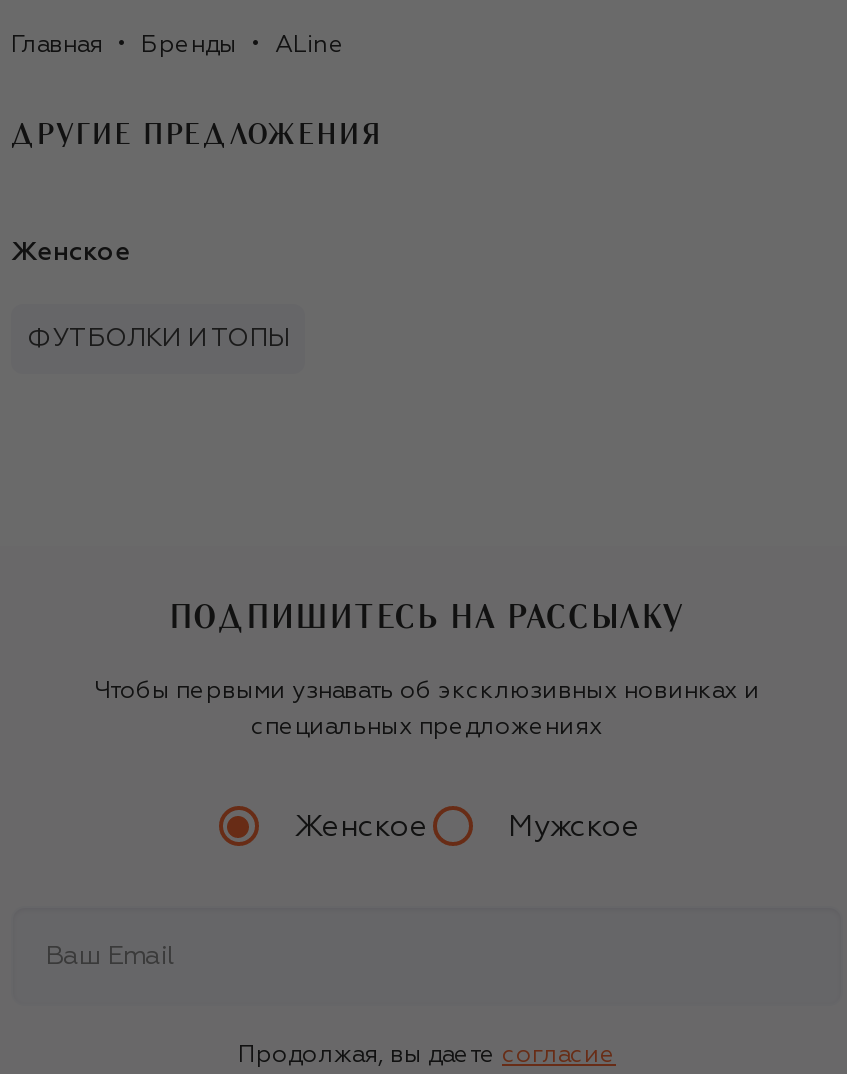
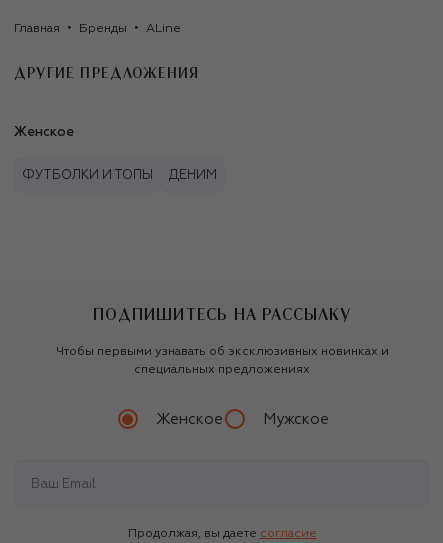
none -> [169,169,217,182] ДЕНИМ

